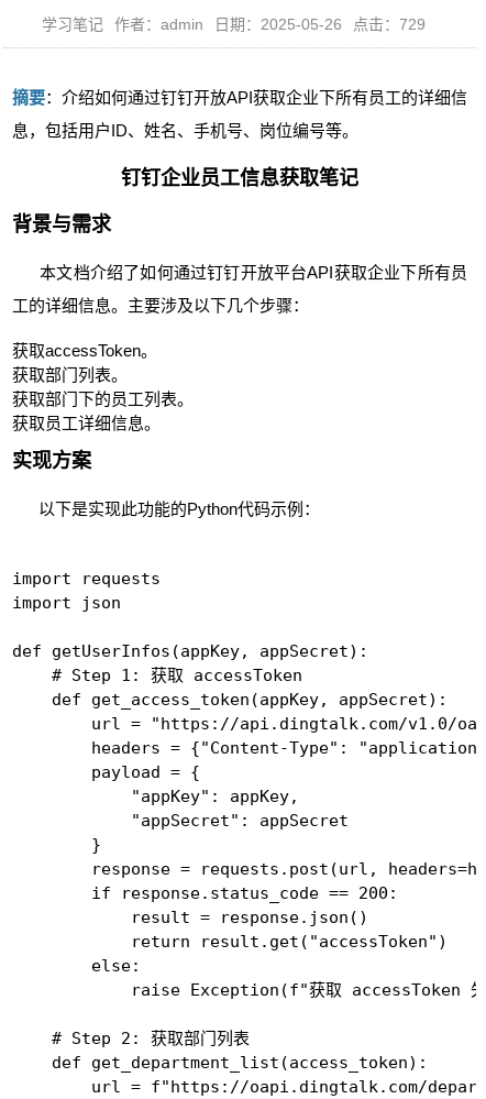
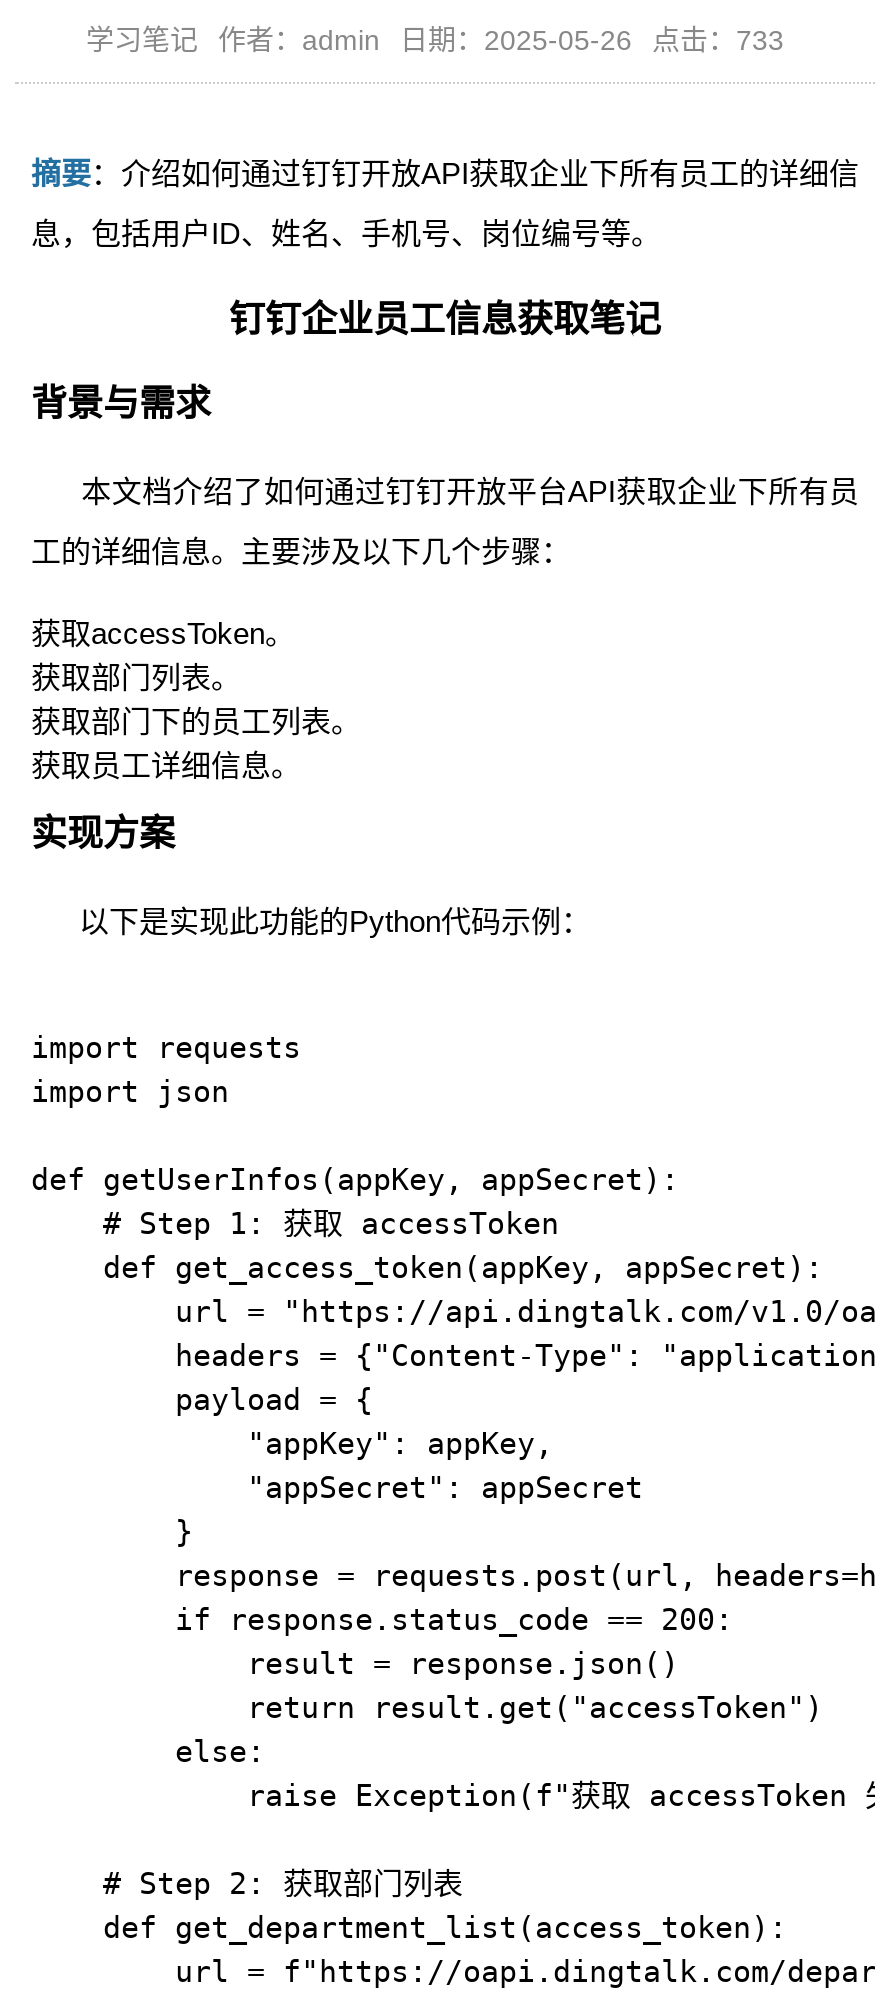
[42,15,426,33] 学习笔记 作者：admin 日期：2025-05-26 点击：729 -> [86,24,784,56] 学习笔记 作者：admin 日期：2025-05-26 点击：733

